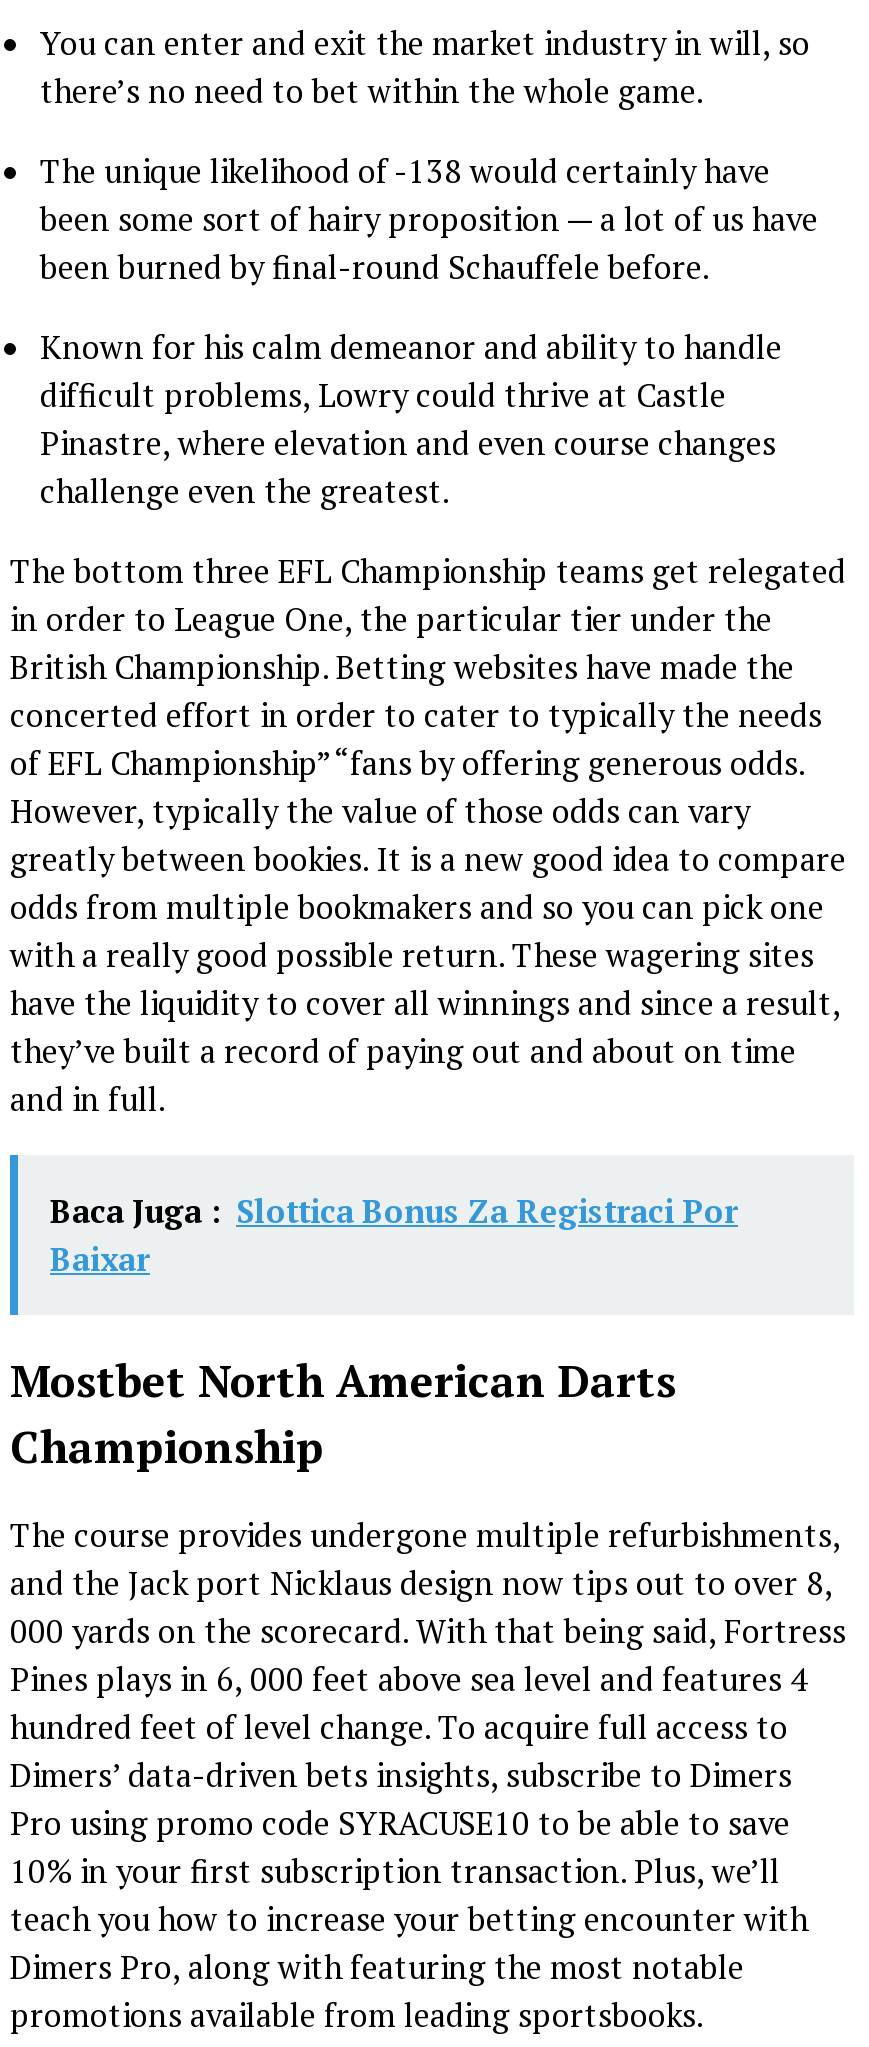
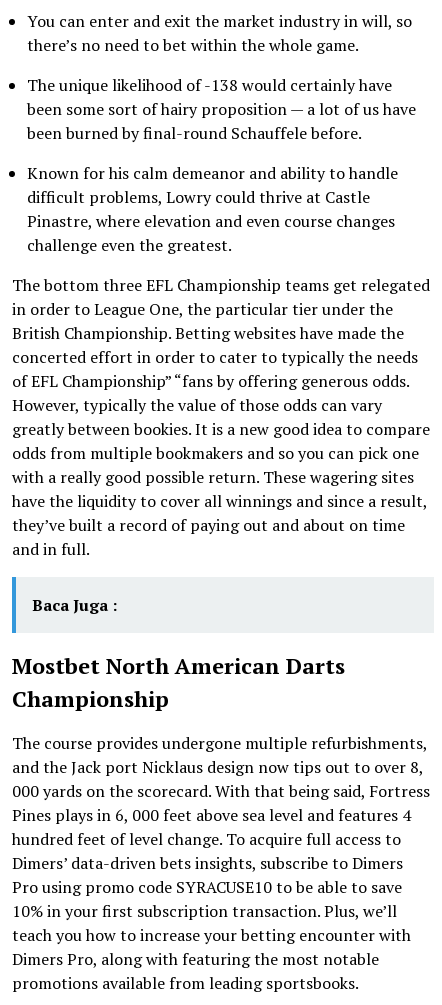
[50,1190,738,1282] Baca Juga : Slottica Bonus Za Registraci Por | Baixar -> [32,594,117,616] Baca Juga :

